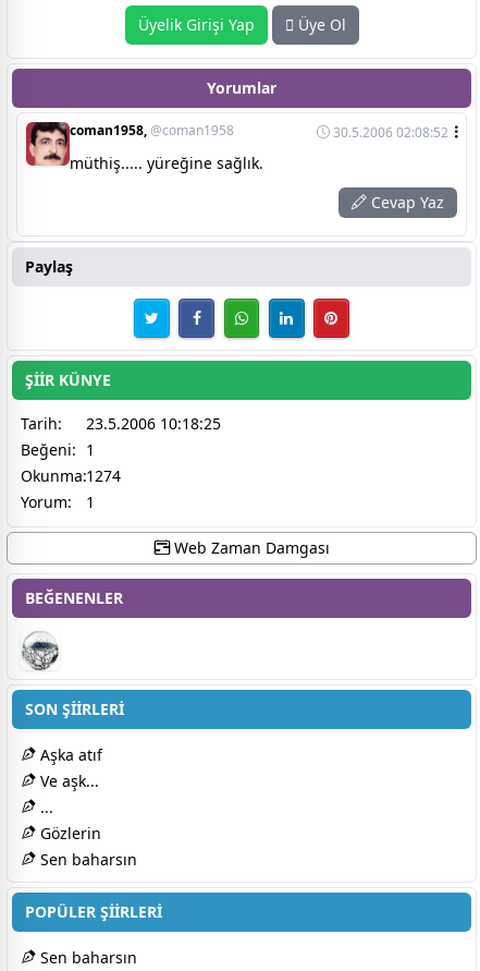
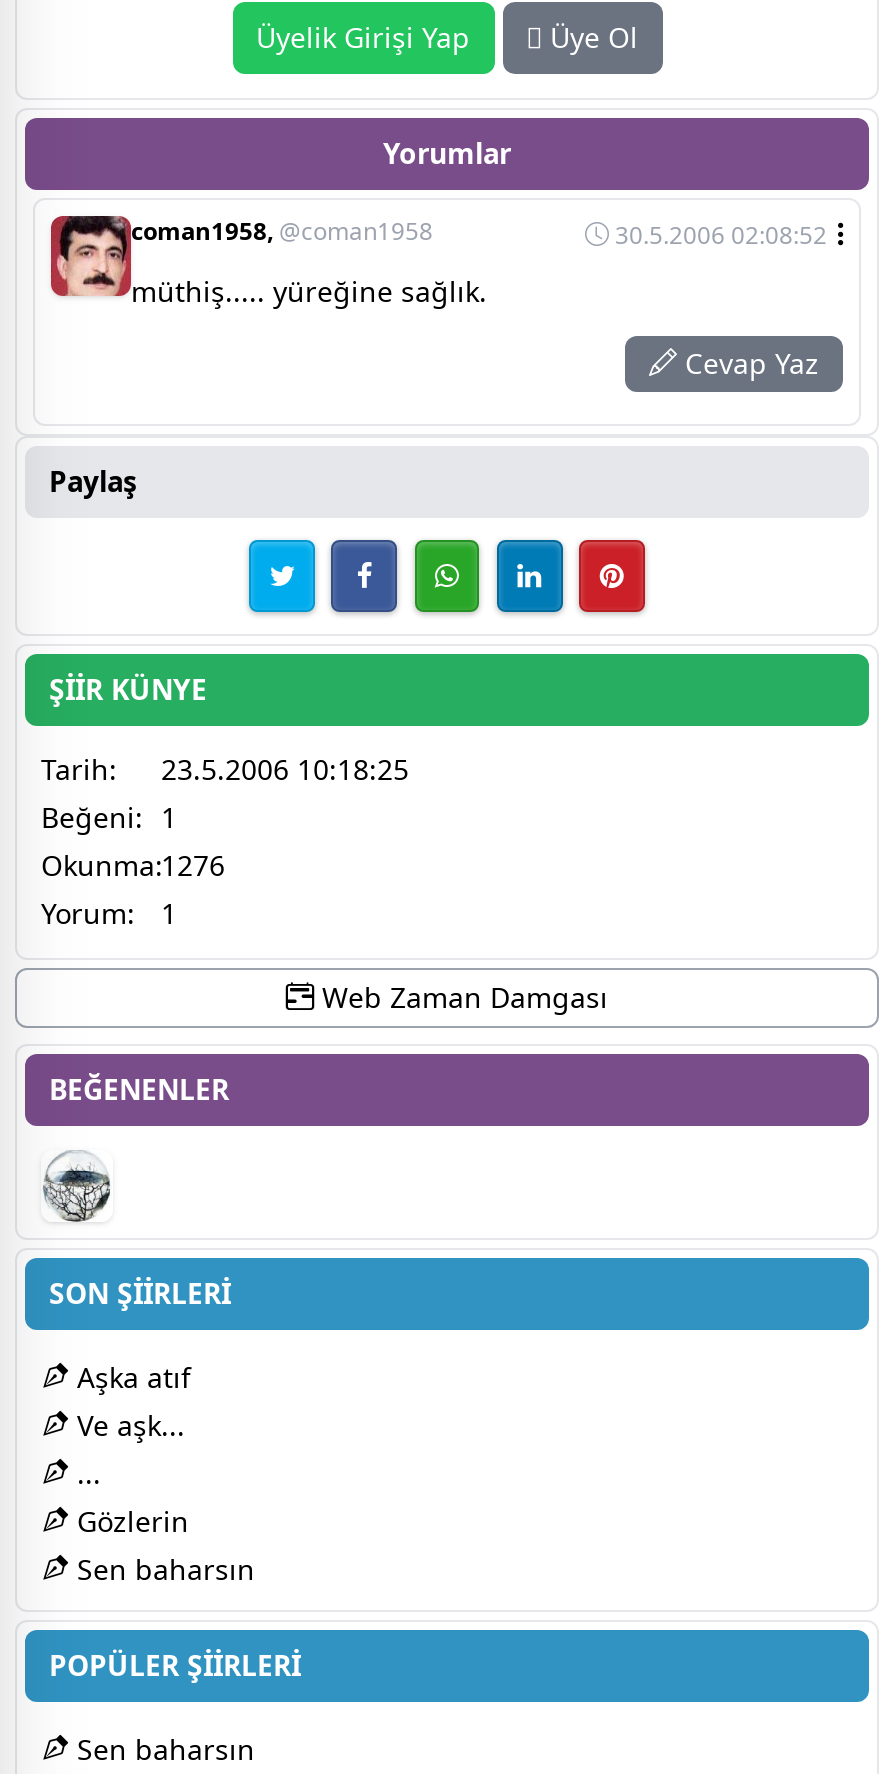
[21,465,121,485] Okunma:1274 -> [41,845,225,883] Okunma:1276

